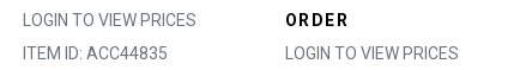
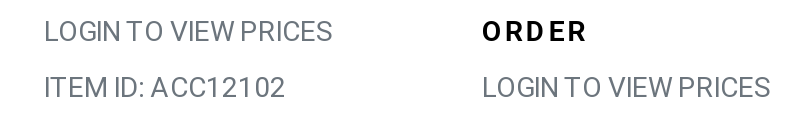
[23,44,168,63] ITEM ID: ACC44835 -> [44,71,286,103] ITEM ID: ACC12102

